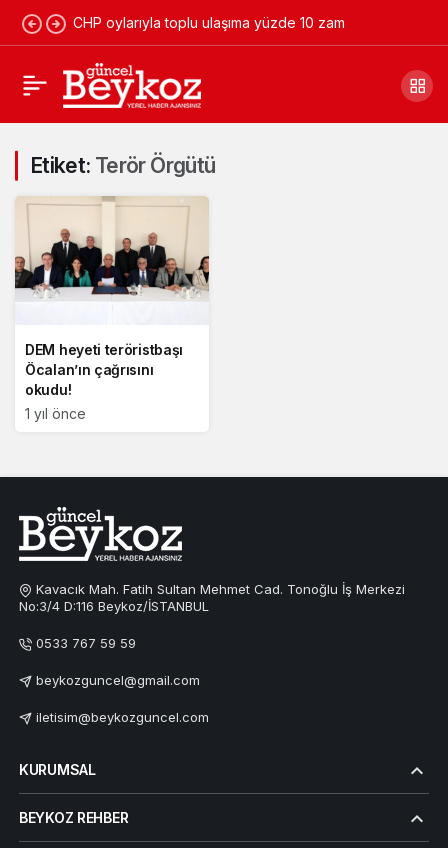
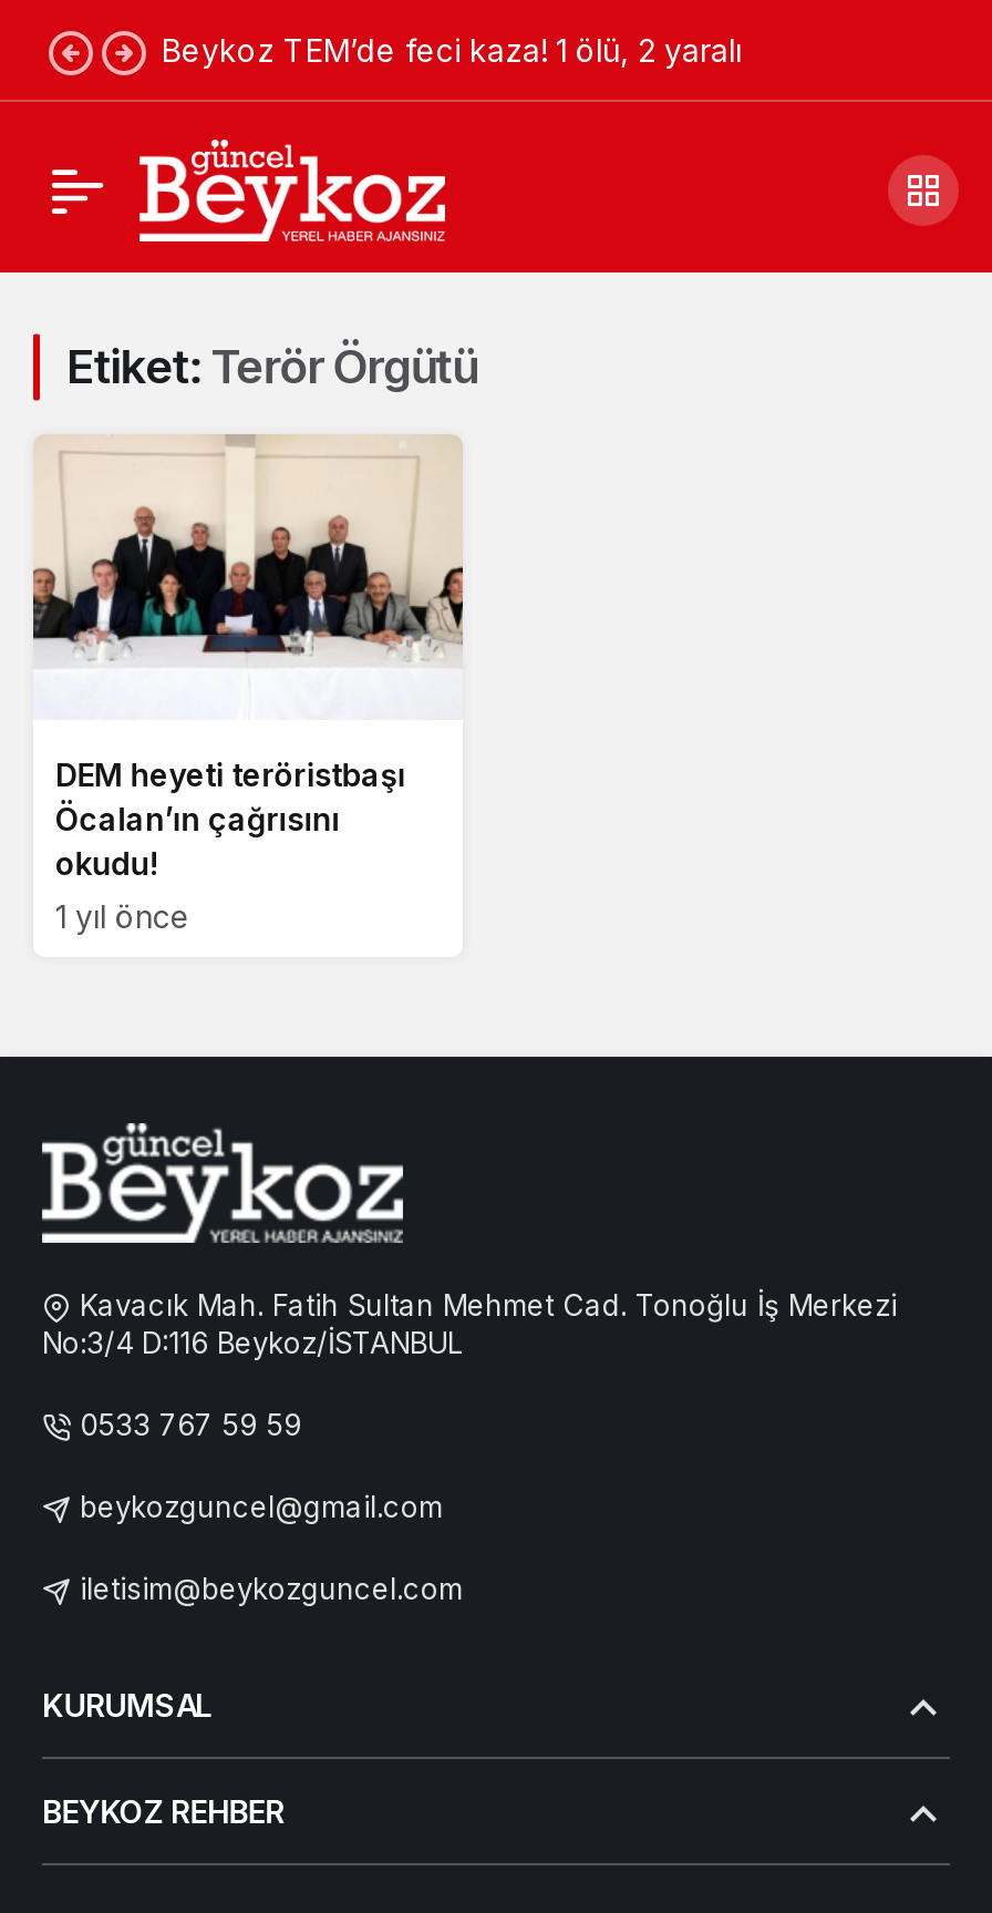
[73,14,345,31] CHP oylarıyla toplu ulaşıma yüzde 10 zam -> [162,31,742,69] Beykoz TEM’de feci kaza! 1 ölü, 2 yaralı

